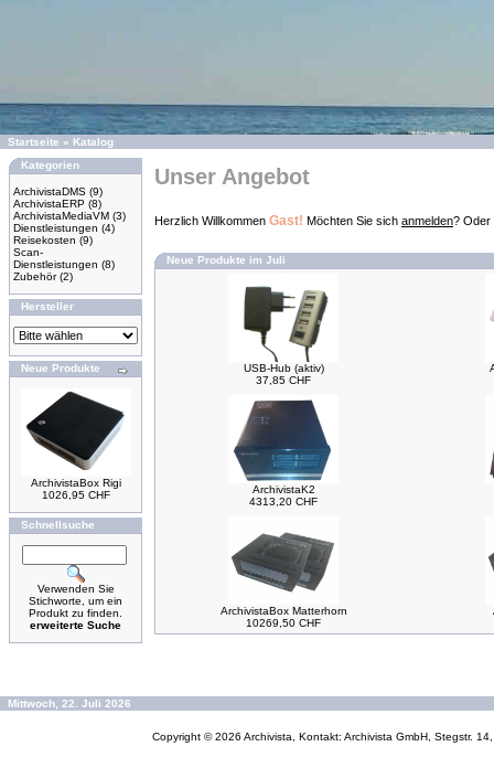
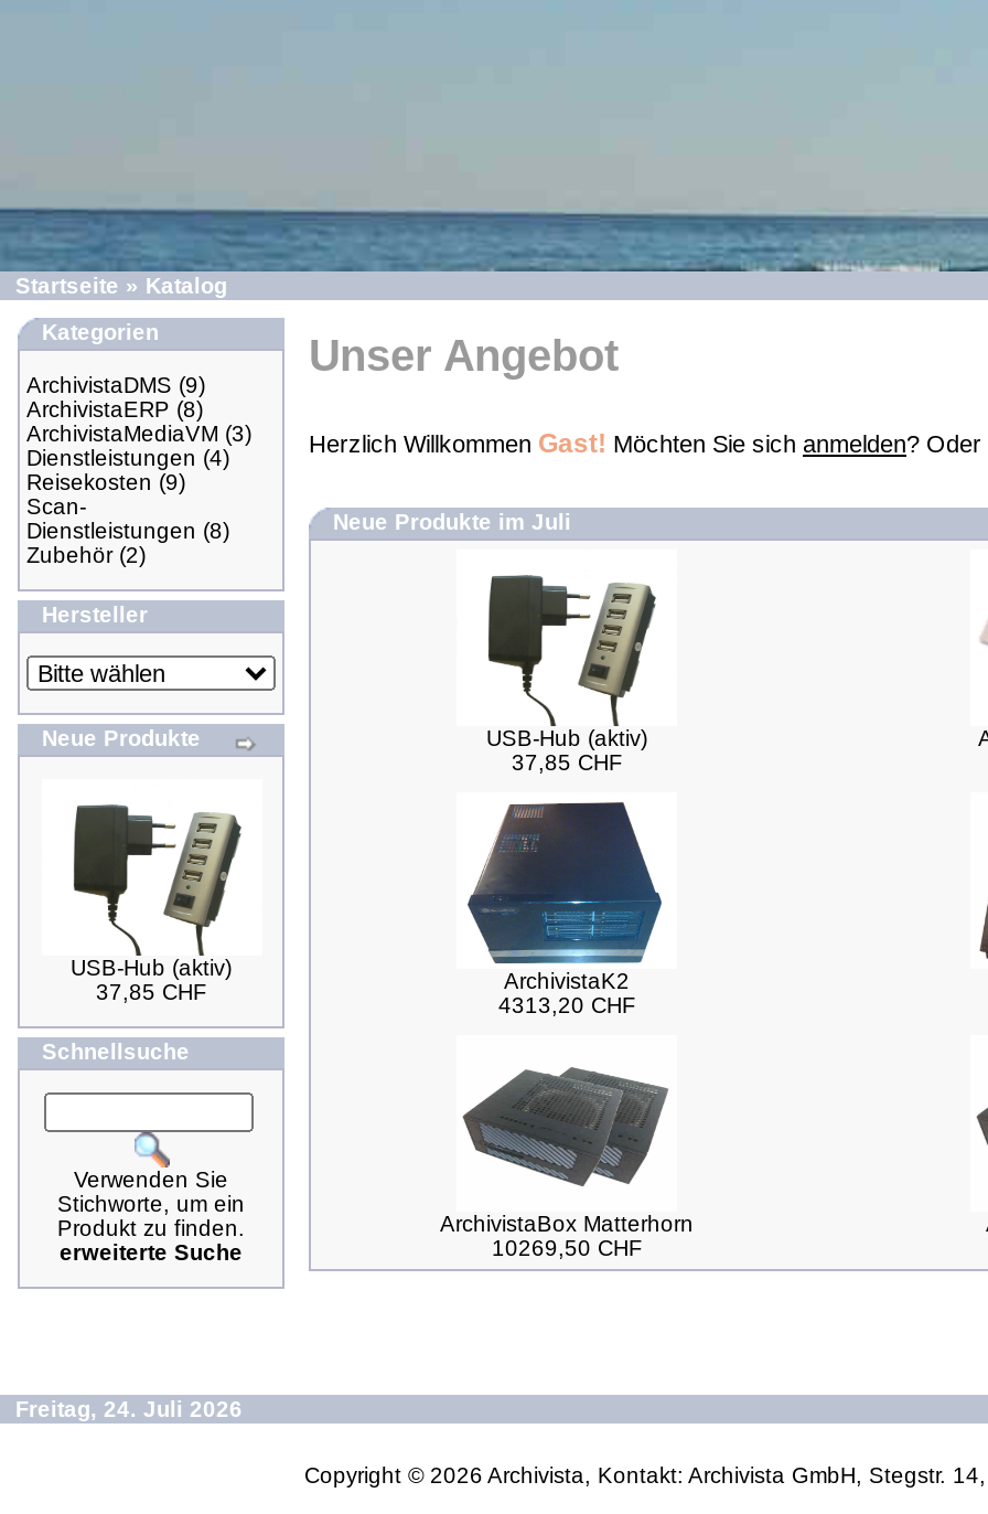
[25,391,125,501] [image] | ArchivistaBox Rigi | 1026,95 CHF -> [53,786,247,1004] [image] | USB-Hub (aktiv) | 37,85 CHF
[1,697,138,710] Mittwoch, 22. Juli 2026 -> [2,1397,256,1421] Freitag, 24. Juli 2026

